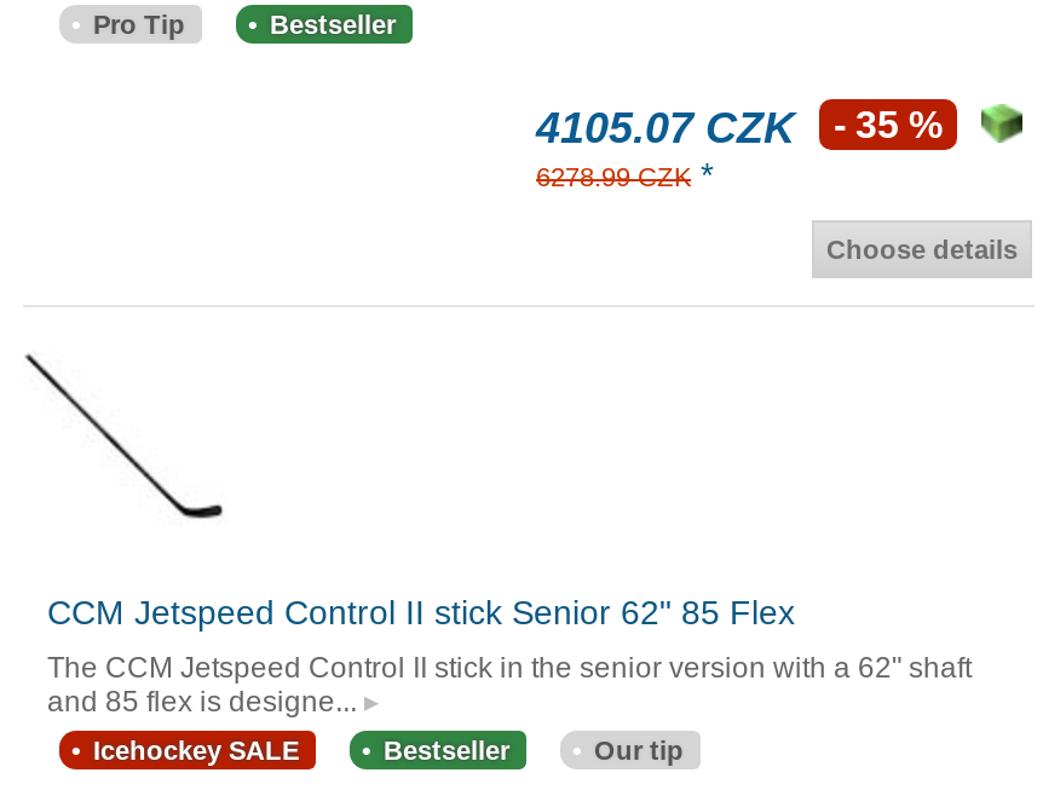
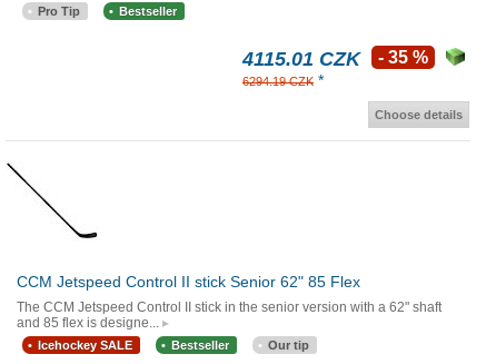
[536,104,943,152] 4105.07 CZK - 35 % -> [242,48,428,70] 4115.01 CZK - 35 %
[536,155,713,194] 6278.99 CZK * -> [242,71,324,89] 6294.19 CZK *

